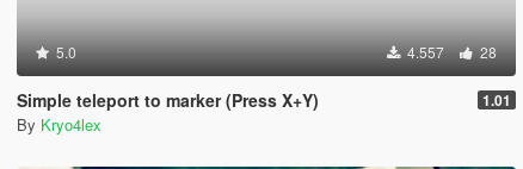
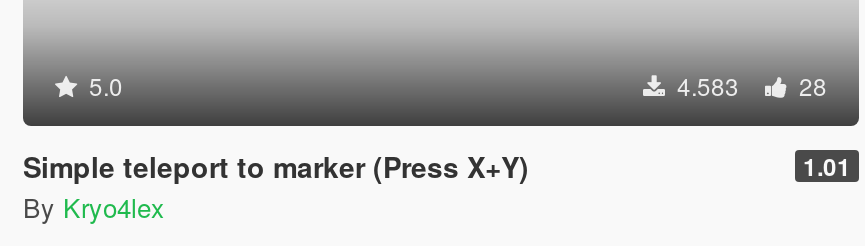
[404,42,497,62] 4.557 28 -> [671,69,827,103] 4.583 28

